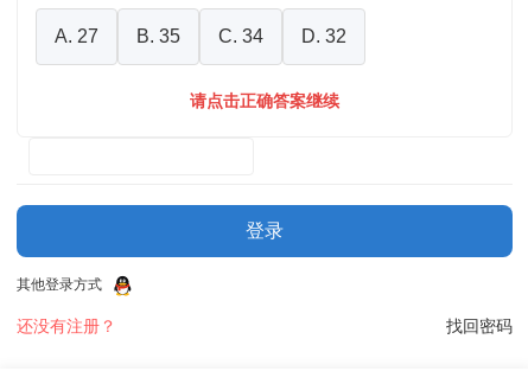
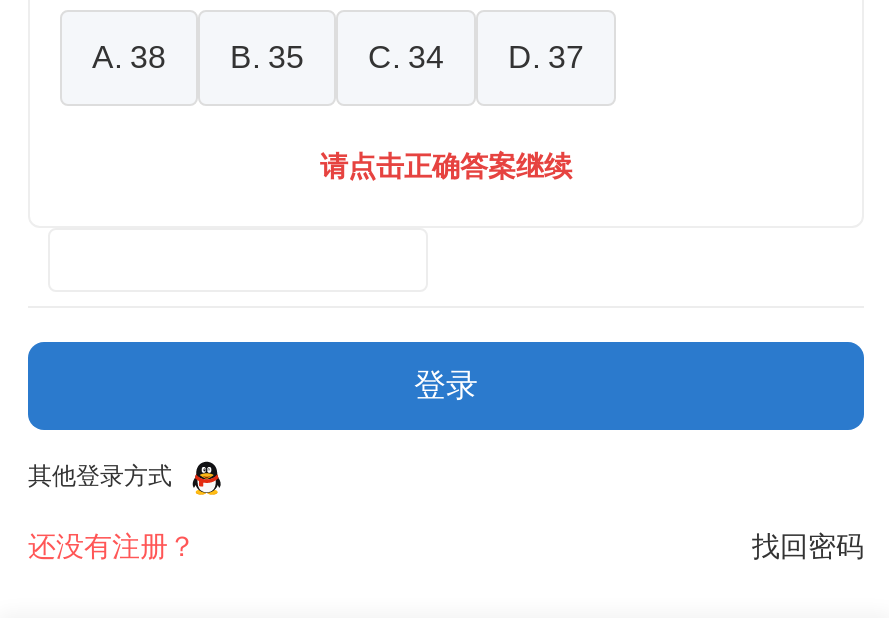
[55,26,98,46] A. 27 -> [92,40,166,74] A. 38
[301,26,346,46] D. 32 -> [508,40,584,74] D. 37

